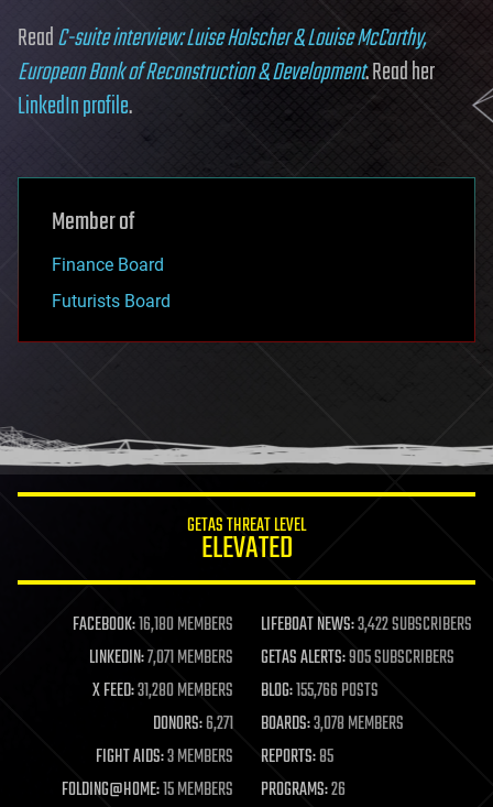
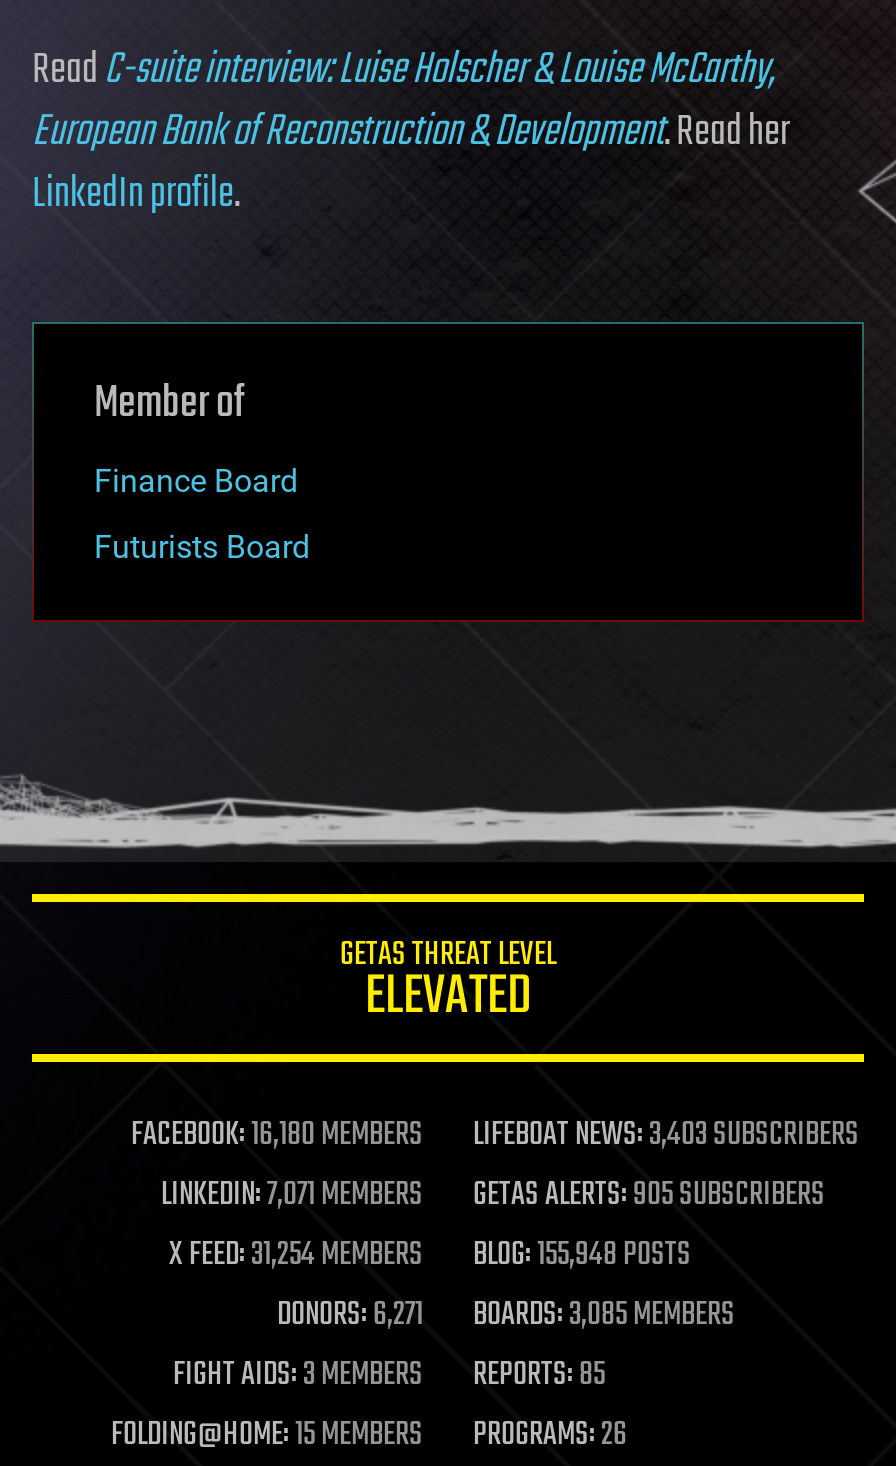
[260,611,472,639] LIFEBOAT NEWS:3,422 SUBSCRIBERS -> [473,1110,859,1162] LIFEBOAT NEWS:3,403 SUBSCRIBERS
[92,677,233,705] X FEED:31,280 MEMBERS -> [169,1230,423,1282] X FEED:31,254 MEMBERS
[260,677,378,705] BLOG:155,766 POSTS -> [473,1230,691,1282] BLOG:155,948 POSTS
[260,710,403,739] BOARDS:3,078 MEMBERS -> [473,1290,735,1342] BOARDS:3,085 MEMBERS

